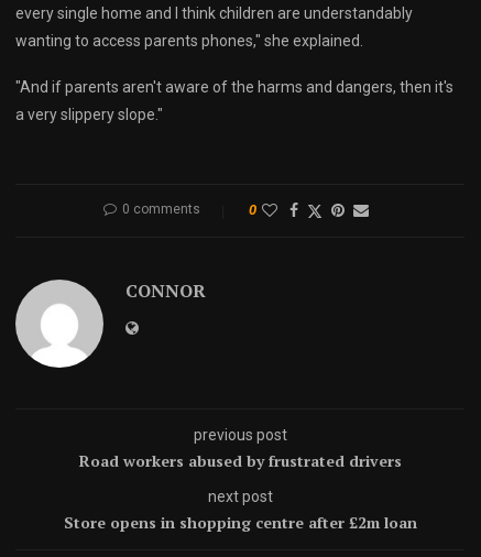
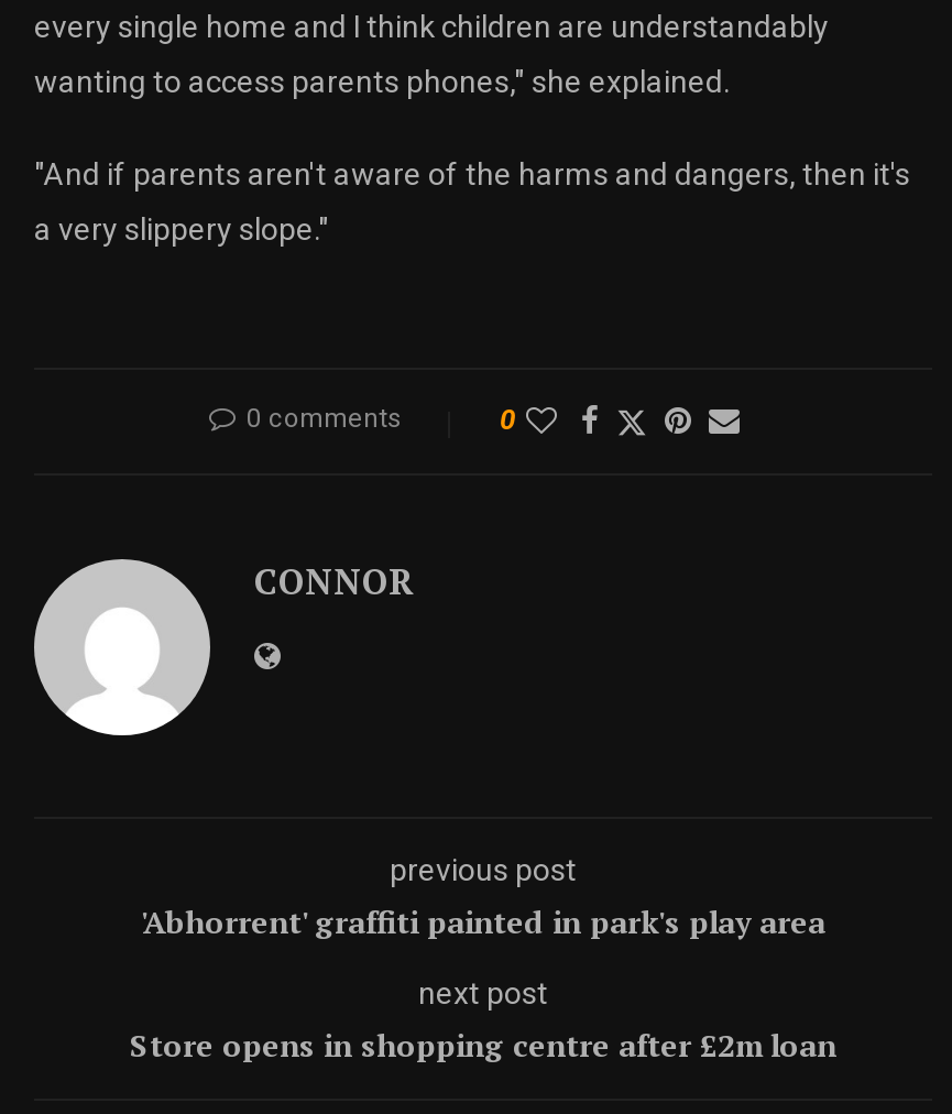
[79,451,401,472] Road workers abused by frustrated drivers -> [141,902,825,943] 'Abhorrent' graffiti painted in park's play area

